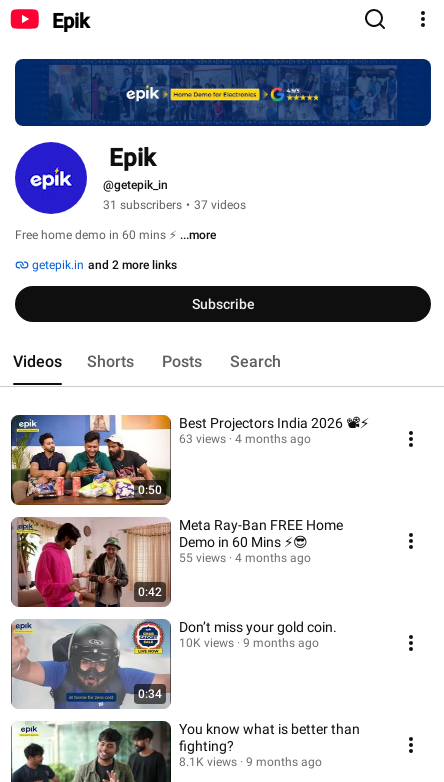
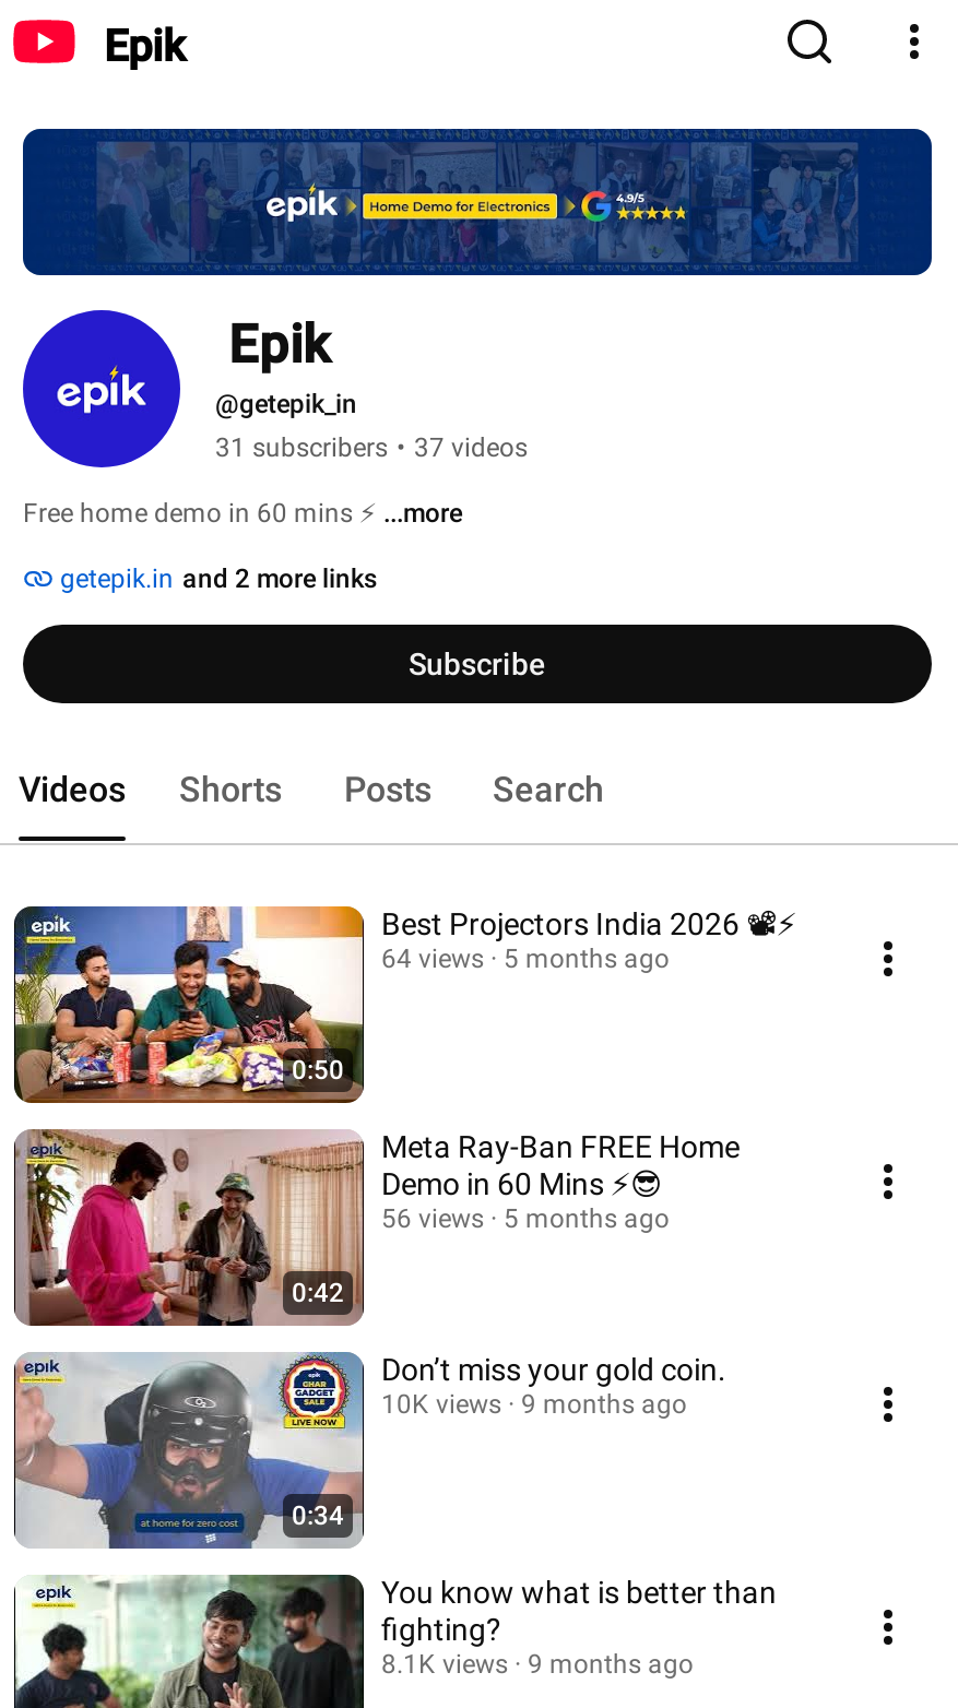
[179,432,226,446] 63 views -> [381,944,484,974] 64 views
[235,432,311,446] 4 months ago -> [504,944,670,974] 5 months ago
[179,551,226,565] 55 views -> [381,1203,484,1234] 56 views
[235,551,311,565] 4 months ago -> [504,1203,670,1234] 5 months ago

